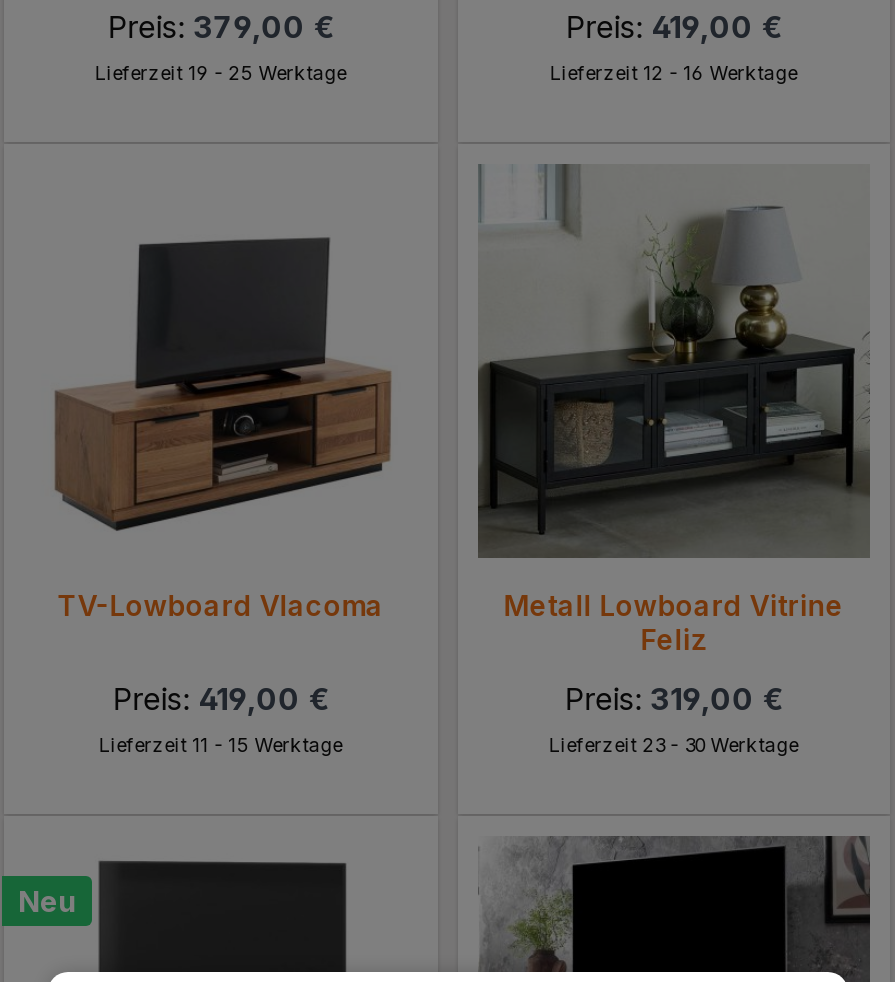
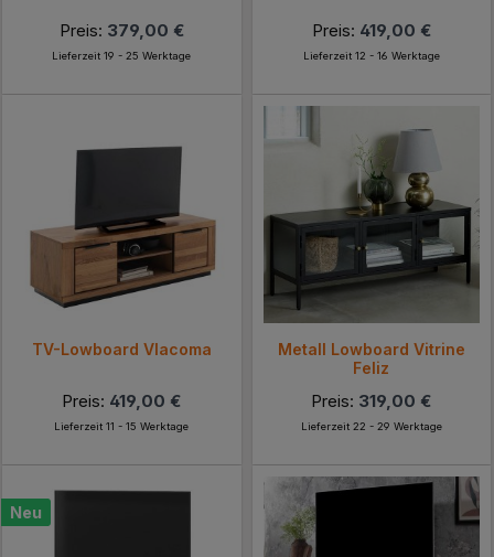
[548,734,798,756] Lieferzeit 23 - 30 Werktage -> [301,420,442,432] Lieferzeit 22 - 29 Werktage

